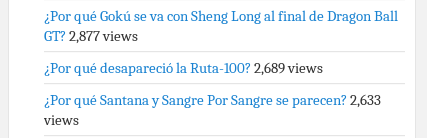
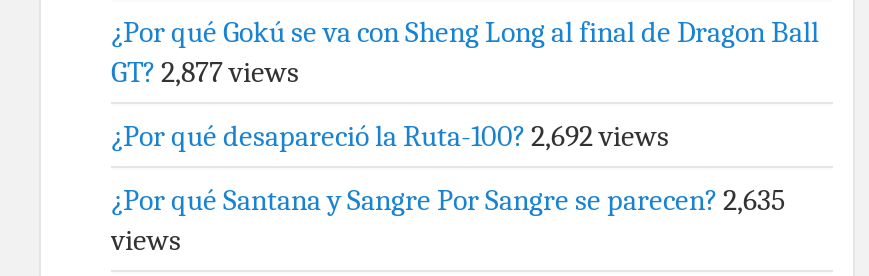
[44,59,323,77] ¿Por qué desapareció la Ruta-100? 2,689 views -> [111,118,669,154] ¿Por qué desapareció la Ruta-100? 2,692 views
[44,91,381,109] ¿Por qué Santana y Sangre Por Sangre se parecen? 2,633 -> [111,182,785,218] ¿Por qué Santana y Sangre Por Sangre se parecen? 2,635

